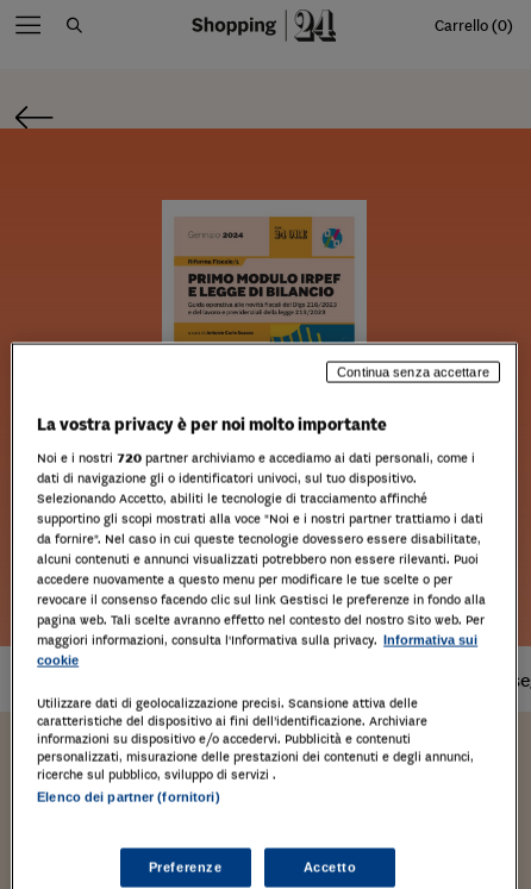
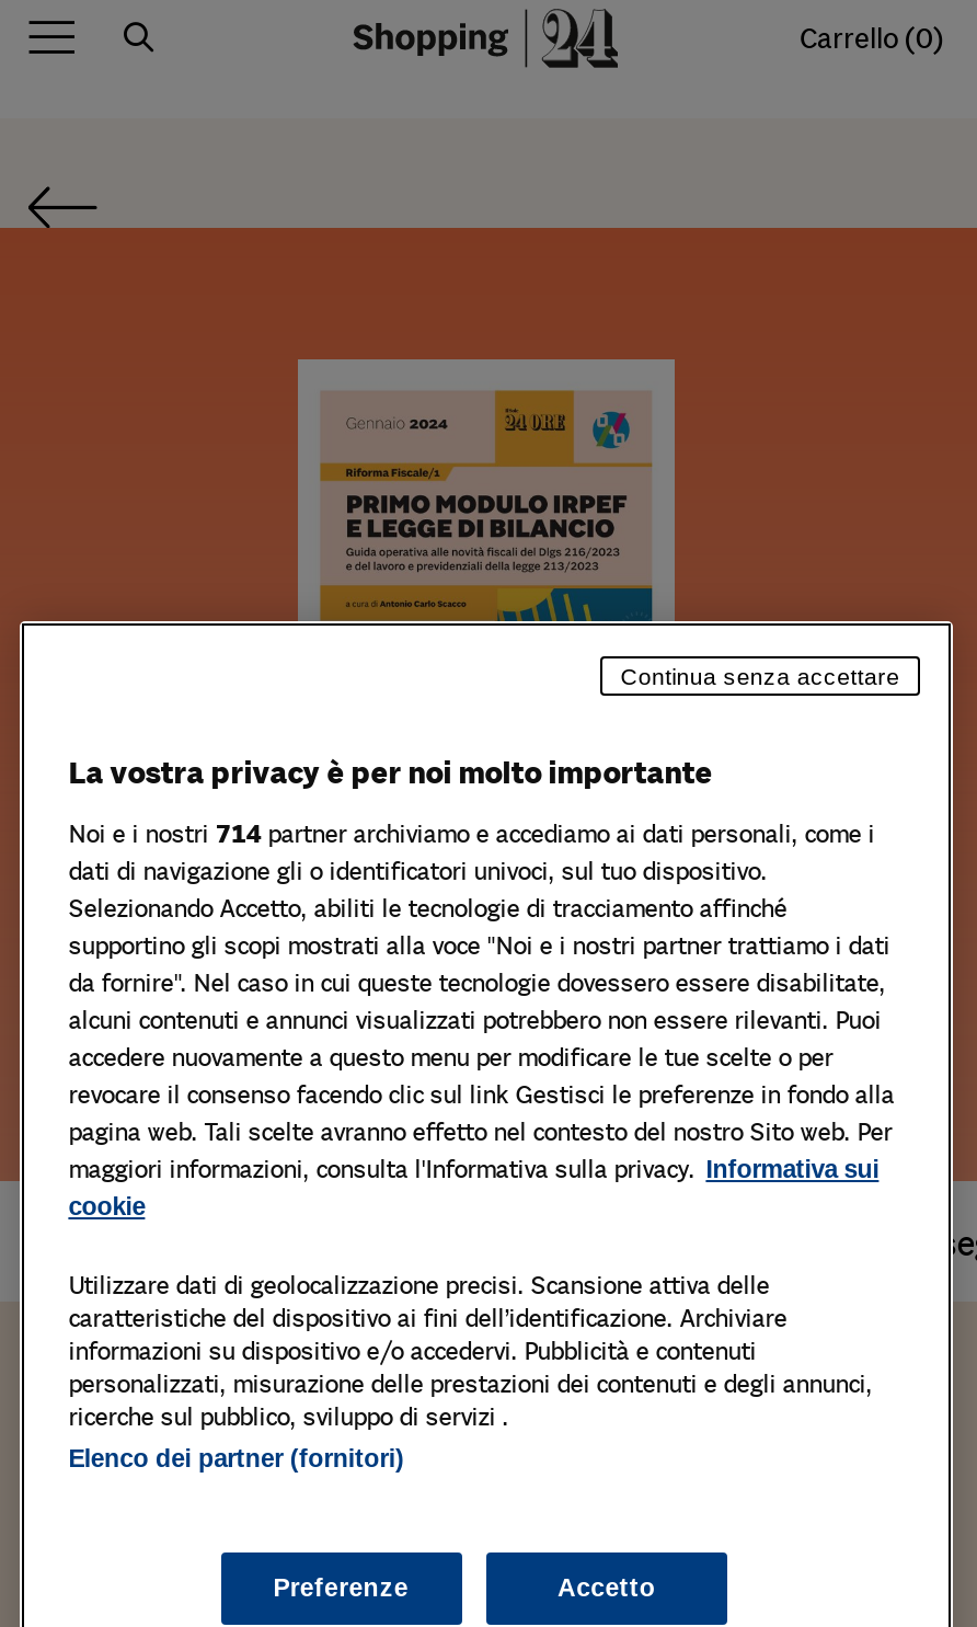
[37,450,475,466] Noi e i nostri 720 partner archiviamo e accediamo ai dati personali, come i -> [68,819,874,850] Noi e i nostri 714 partner archiviamo e accediamo ai dati personali, come i

